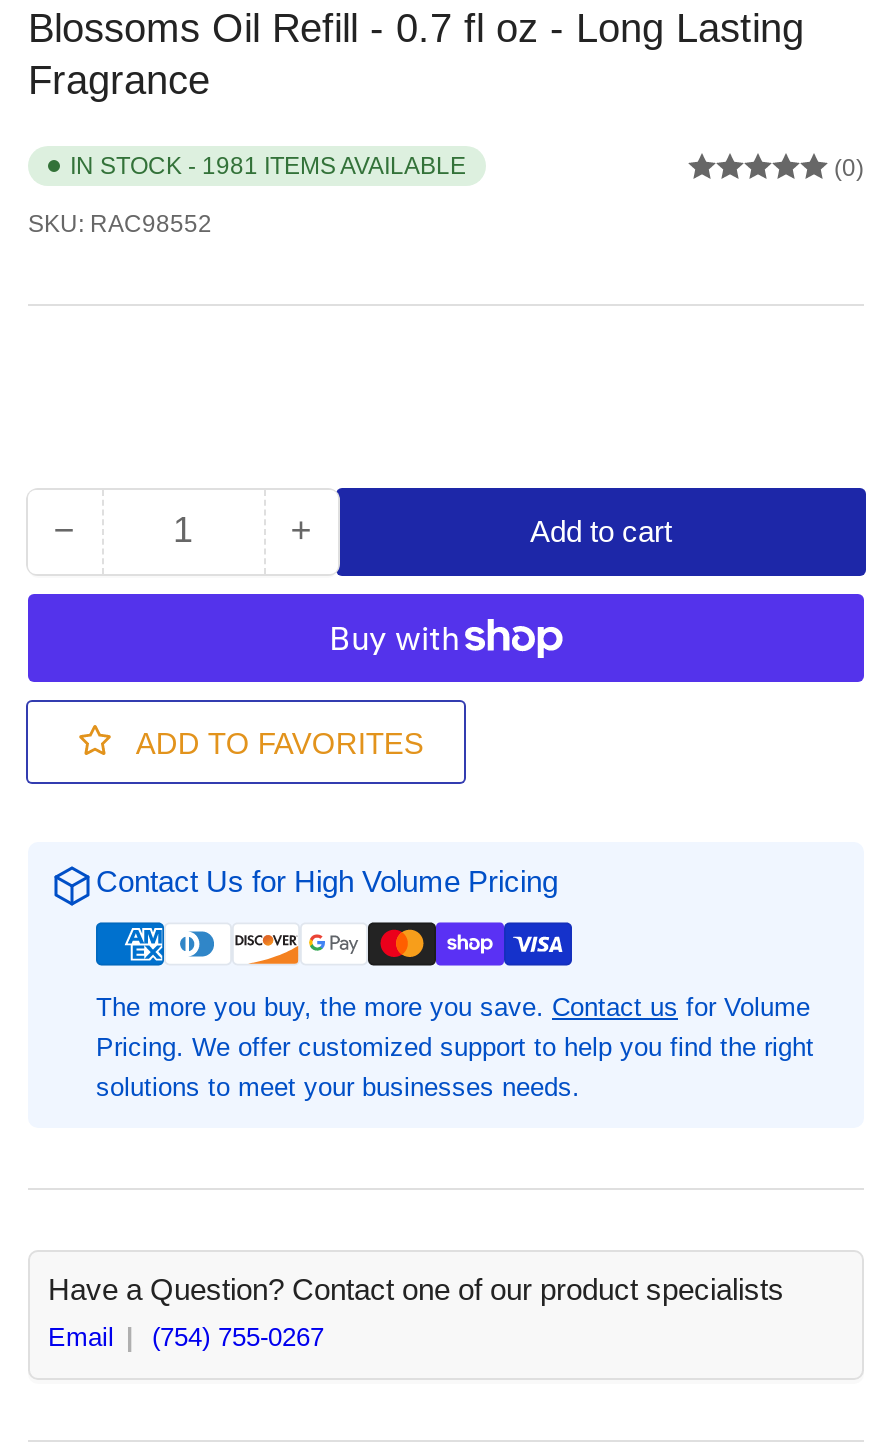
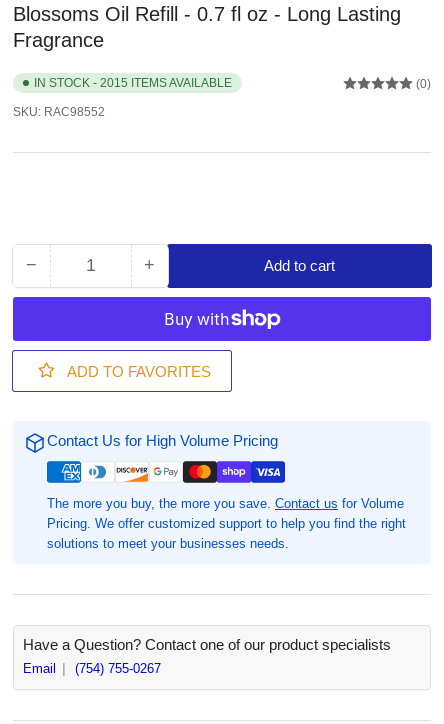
[70,151,466,179] IN STOCK - 1981 ITEMS AVAILABLE -> [34,76,232,90] IN STOCK - 2015 ITEMS AVAILABLE

